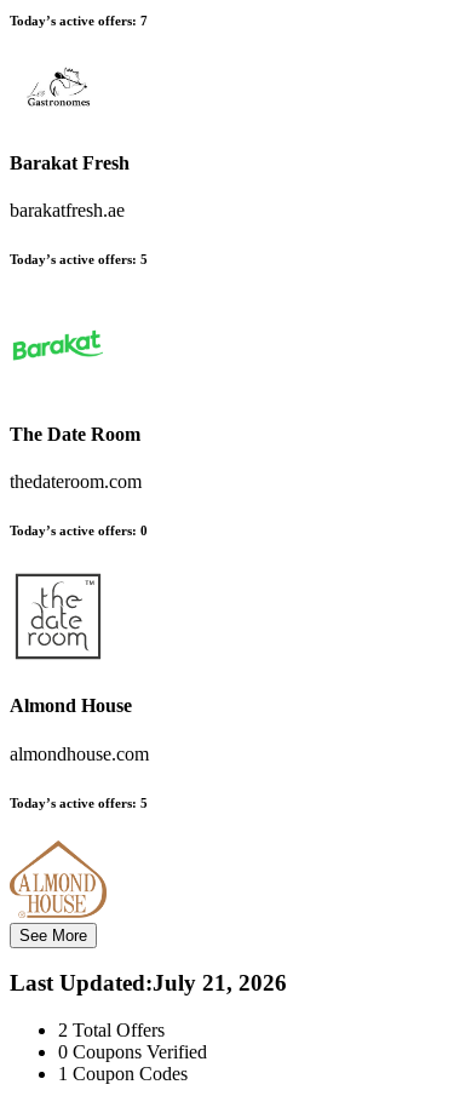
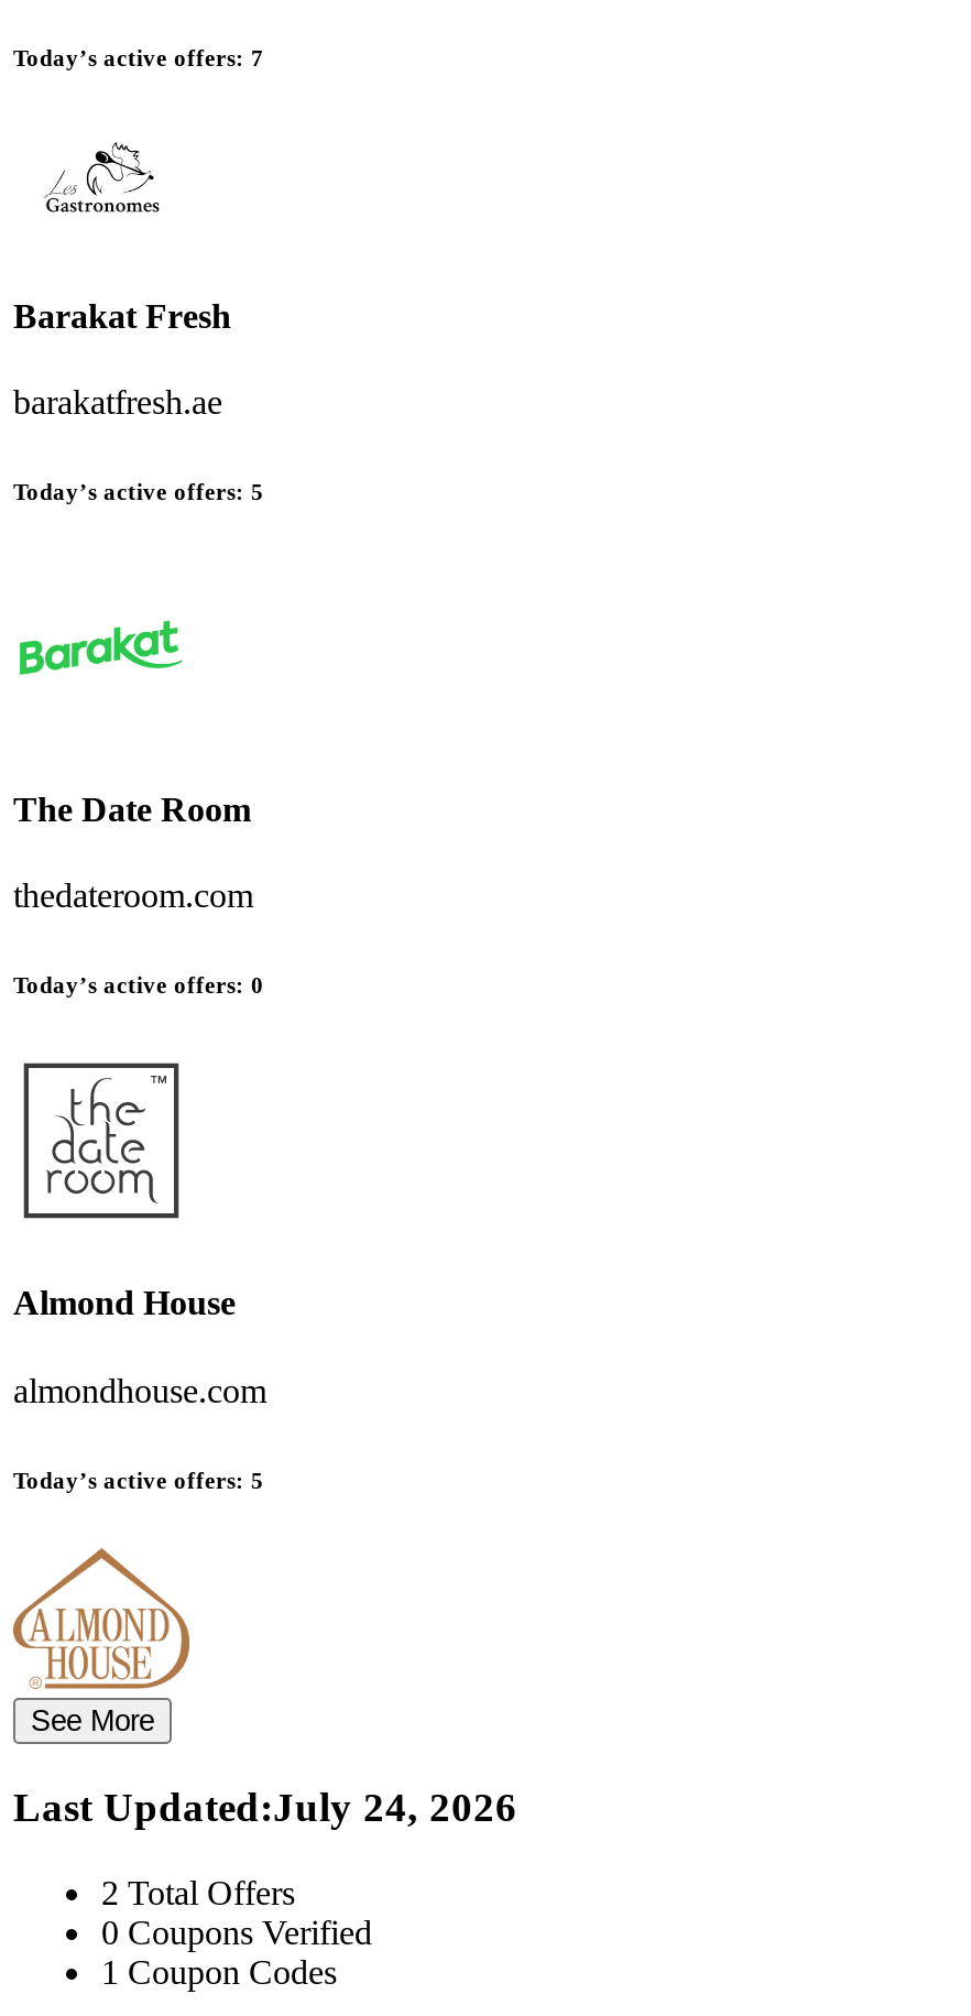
[10,971,287,996] Last Updated:July 21, 2026 -> [13,1785,517,1831] Last Updated:July 24, 2026

